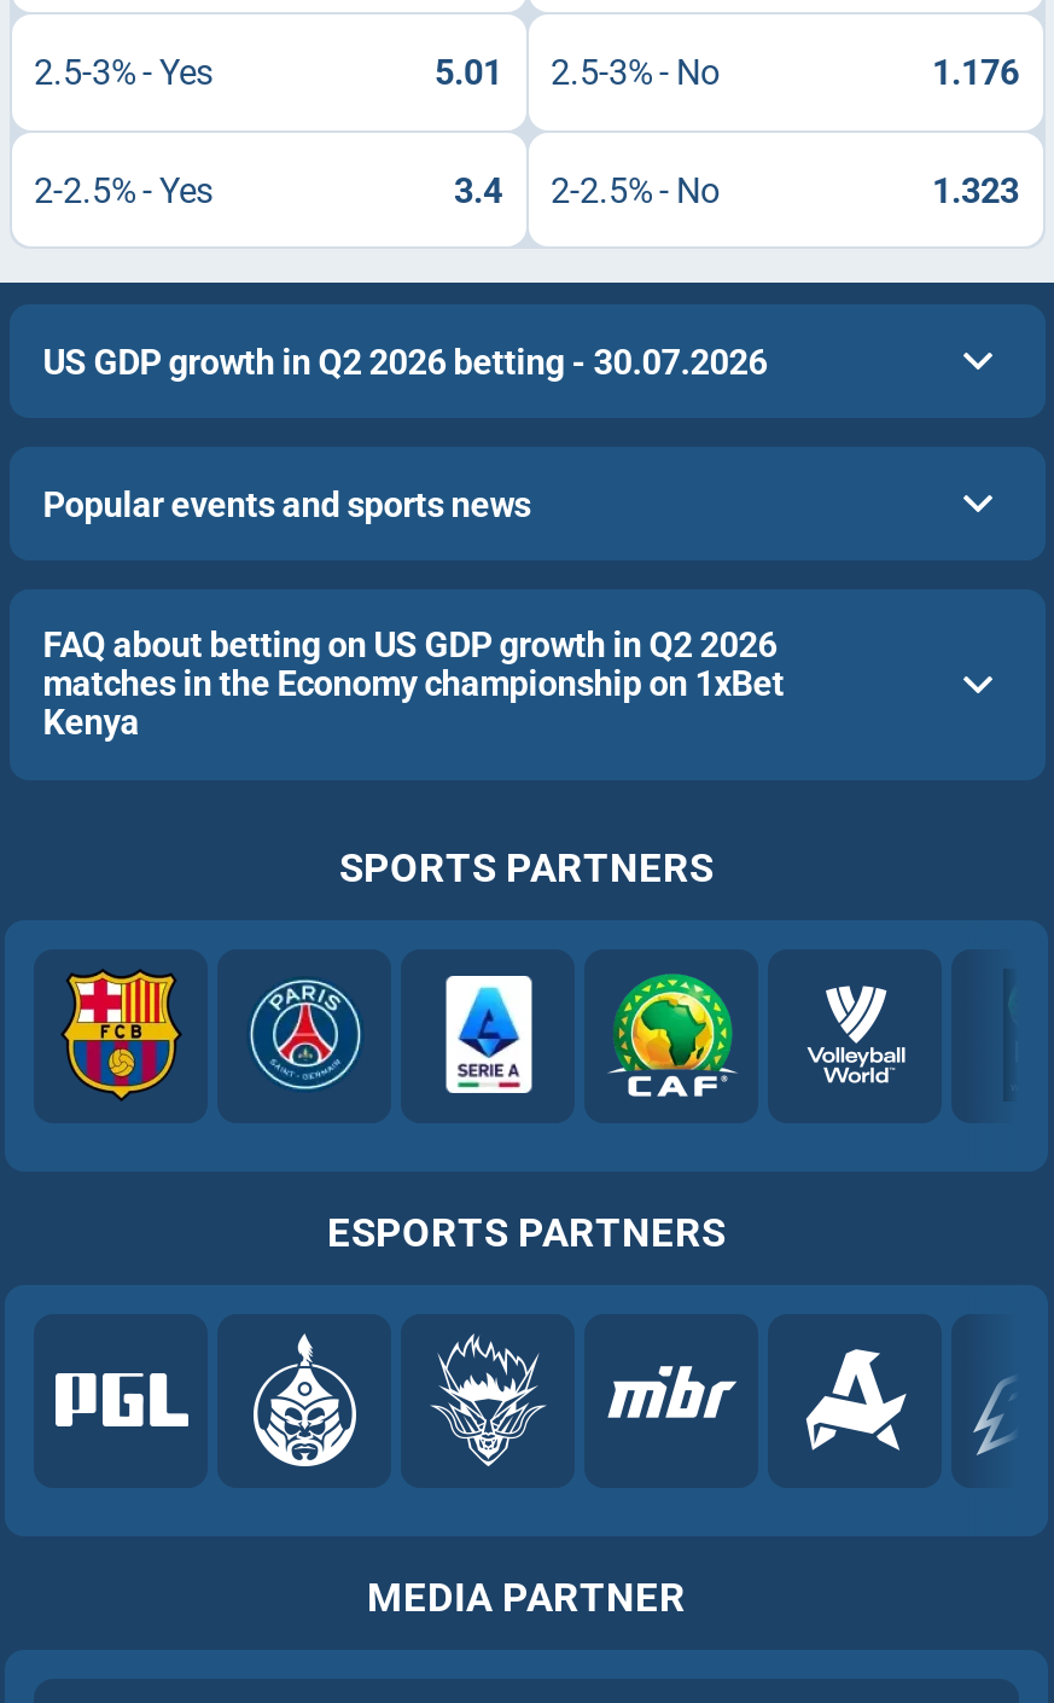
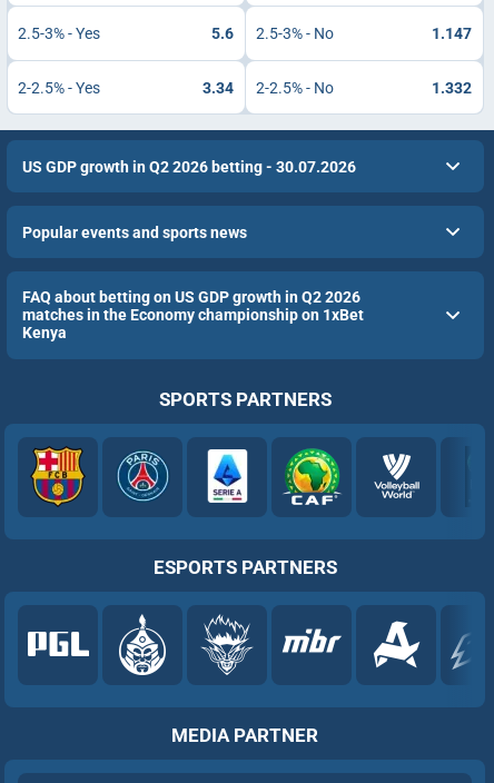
[435,53,720,92] 5.01 2.5-3% - No -> [211,25,334,42] 5.6 2.5-3% - No
[932,53,1019,92] 1.176 -> [432,25,472,42] 1.147
[454,171,720,209] 3.4 2-2.5% - No -> [202,79,334,96] 3.34 2-2.5% - No
[932,171,1019,209] 1.323 -> [432,79,472,96] 1.332

